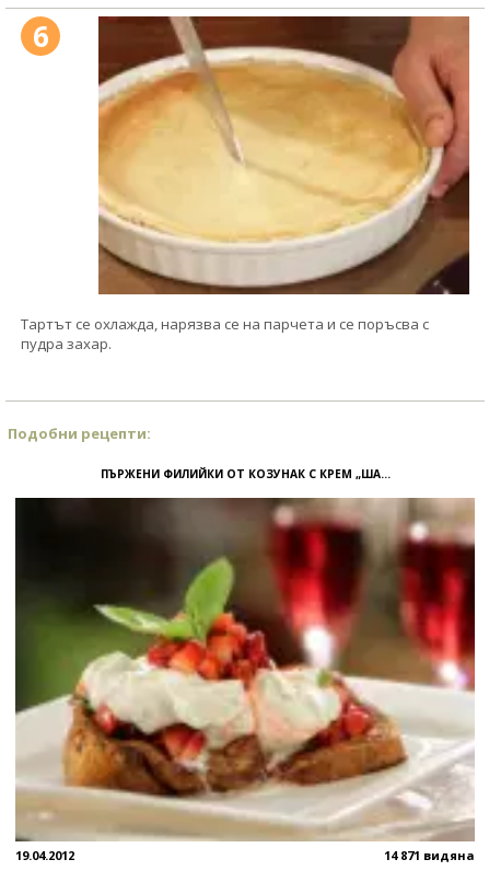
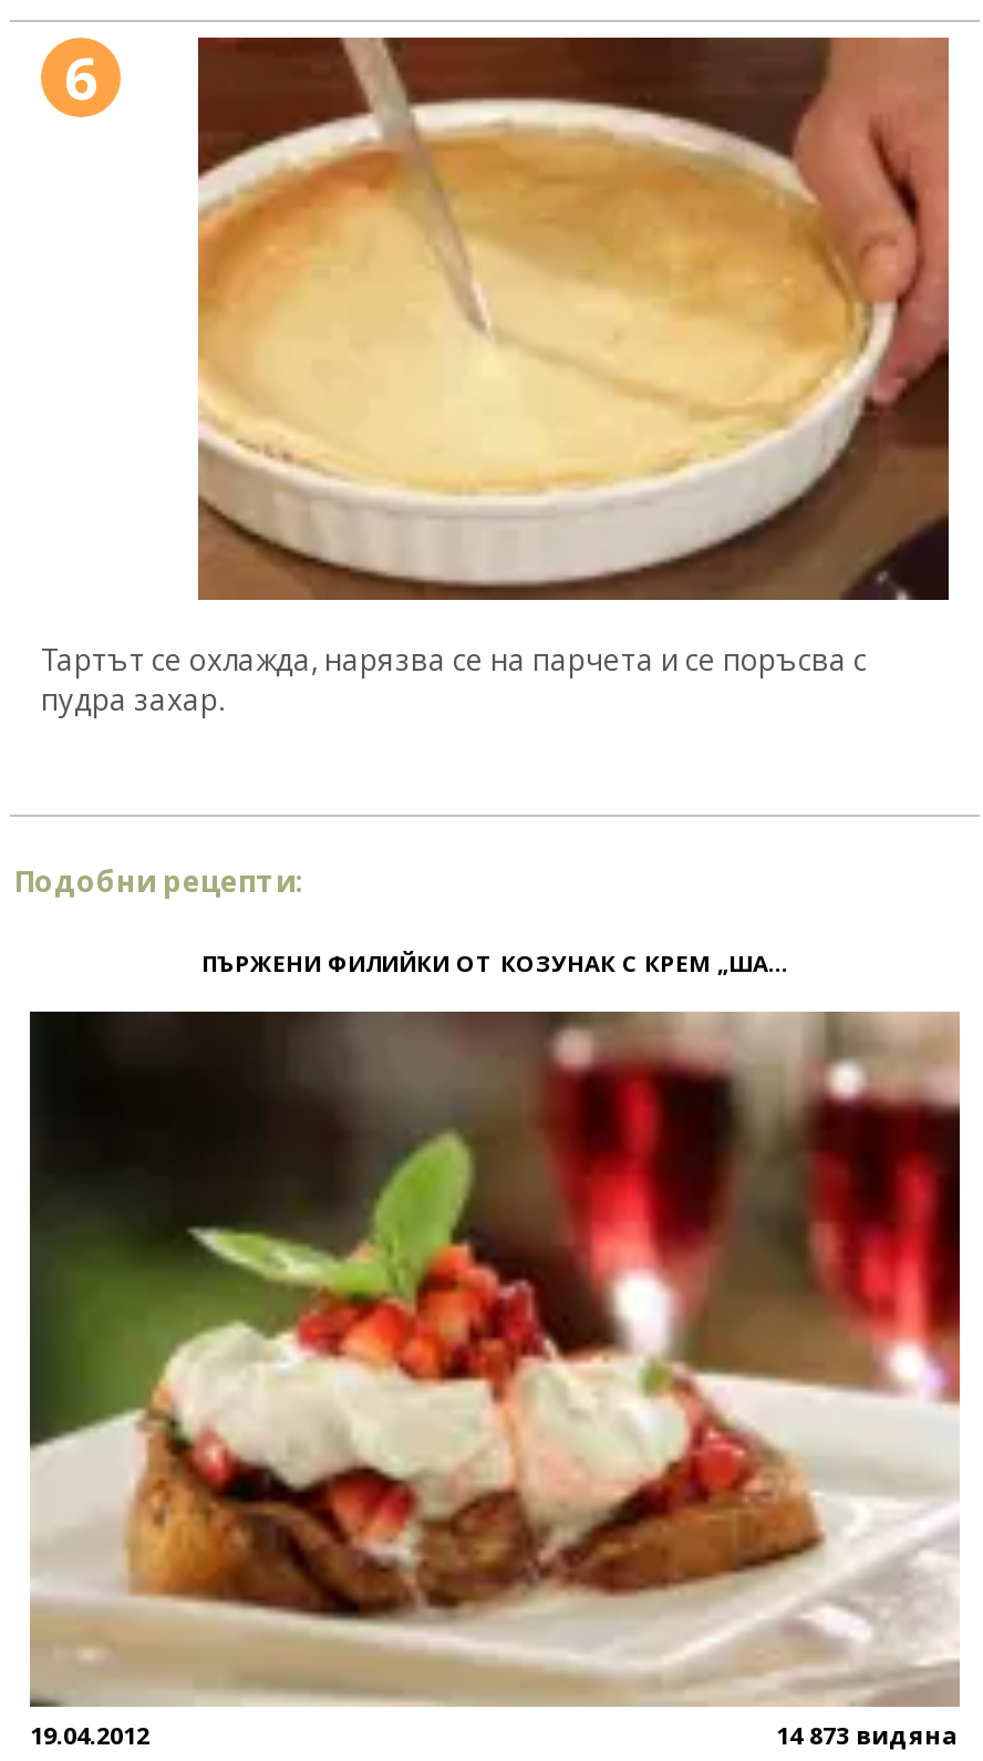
[384,847,475,863] 14 871 видяна -> [776,1718,960,1751] 14 873 видяна

